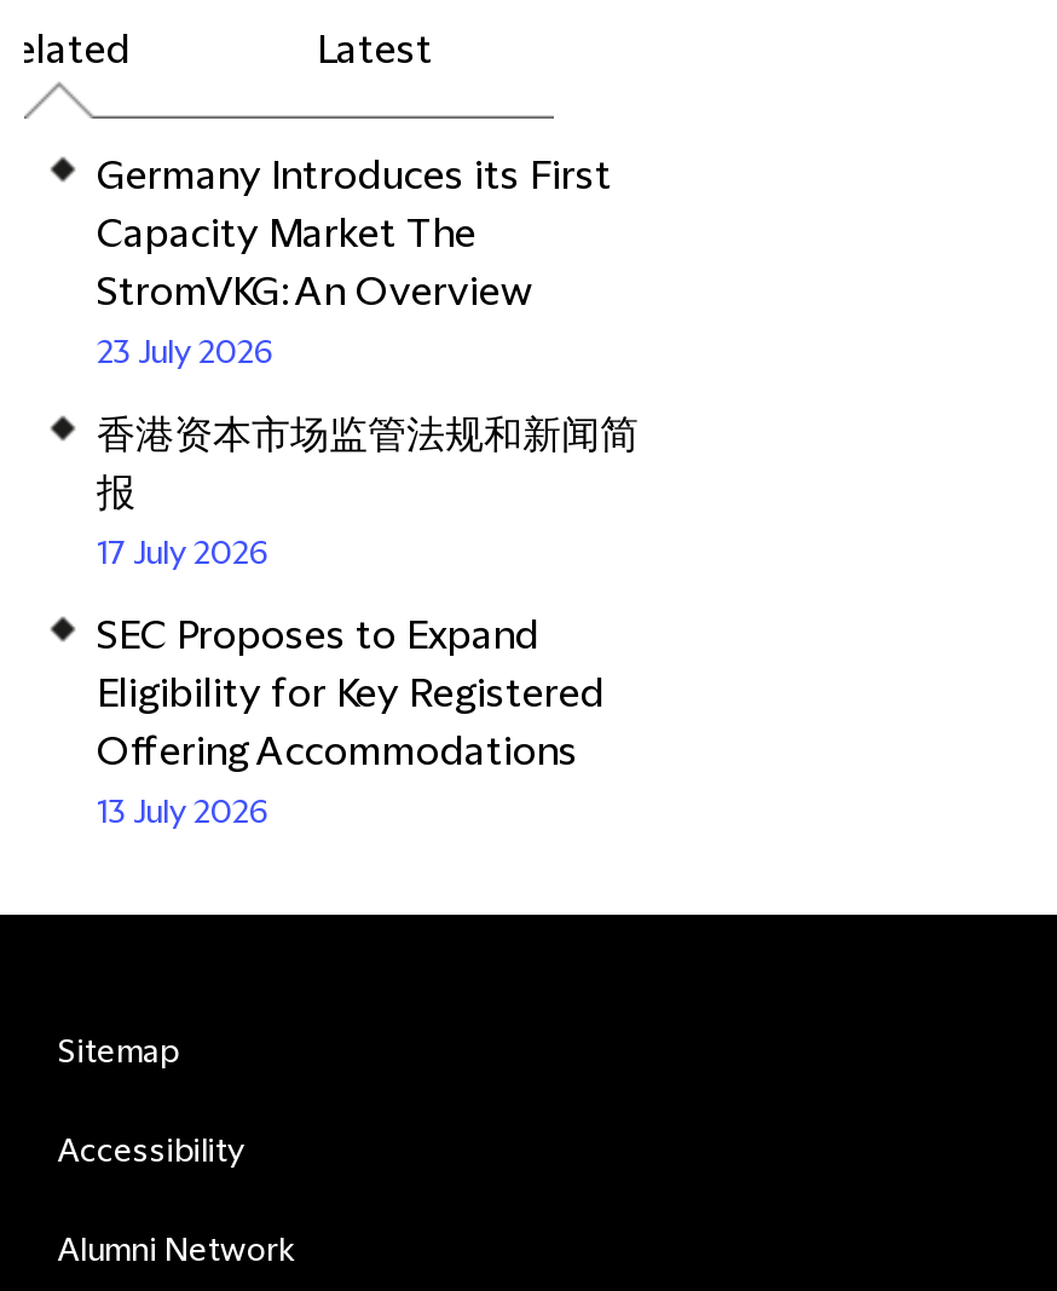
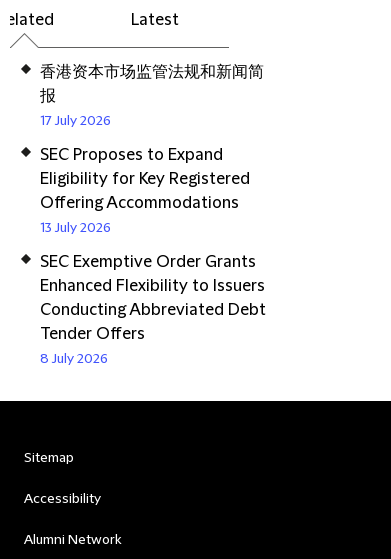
[97,155,612,373] Germany Introduces its First | Capacity Market The | StromVKG: An Overview | 23 July 2026 -> none
moved [97,414,639,832] -> [40,63,264,236]: 香港资本市场监管法规和新闻简 | 报 | 17 July 2026 | SEC Proposes to Expand | Eligibility for Key Registered | Offering Accommodations | 13 July 2026
none -> [40,253,266,367] SEC Exemptive Order Grants | Enhanced Flexibility to Issuers | Conducting Abbreviated Debt | Tender Offers | 8 July 2026

